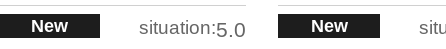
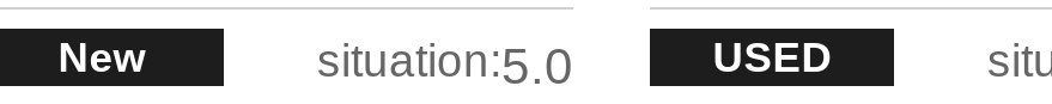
[311,16,348,36] New -> [713,33,832,81] USED

